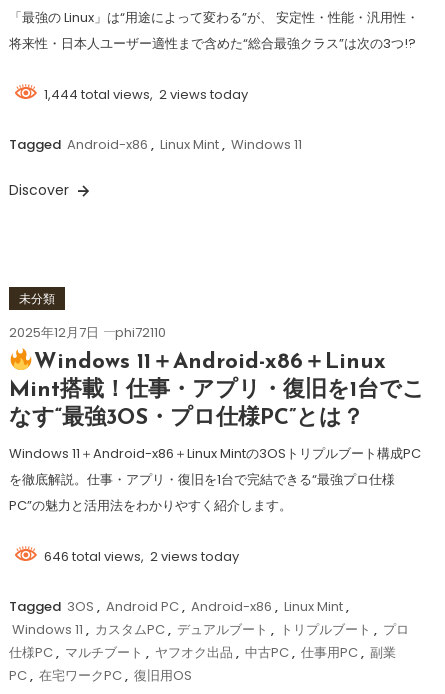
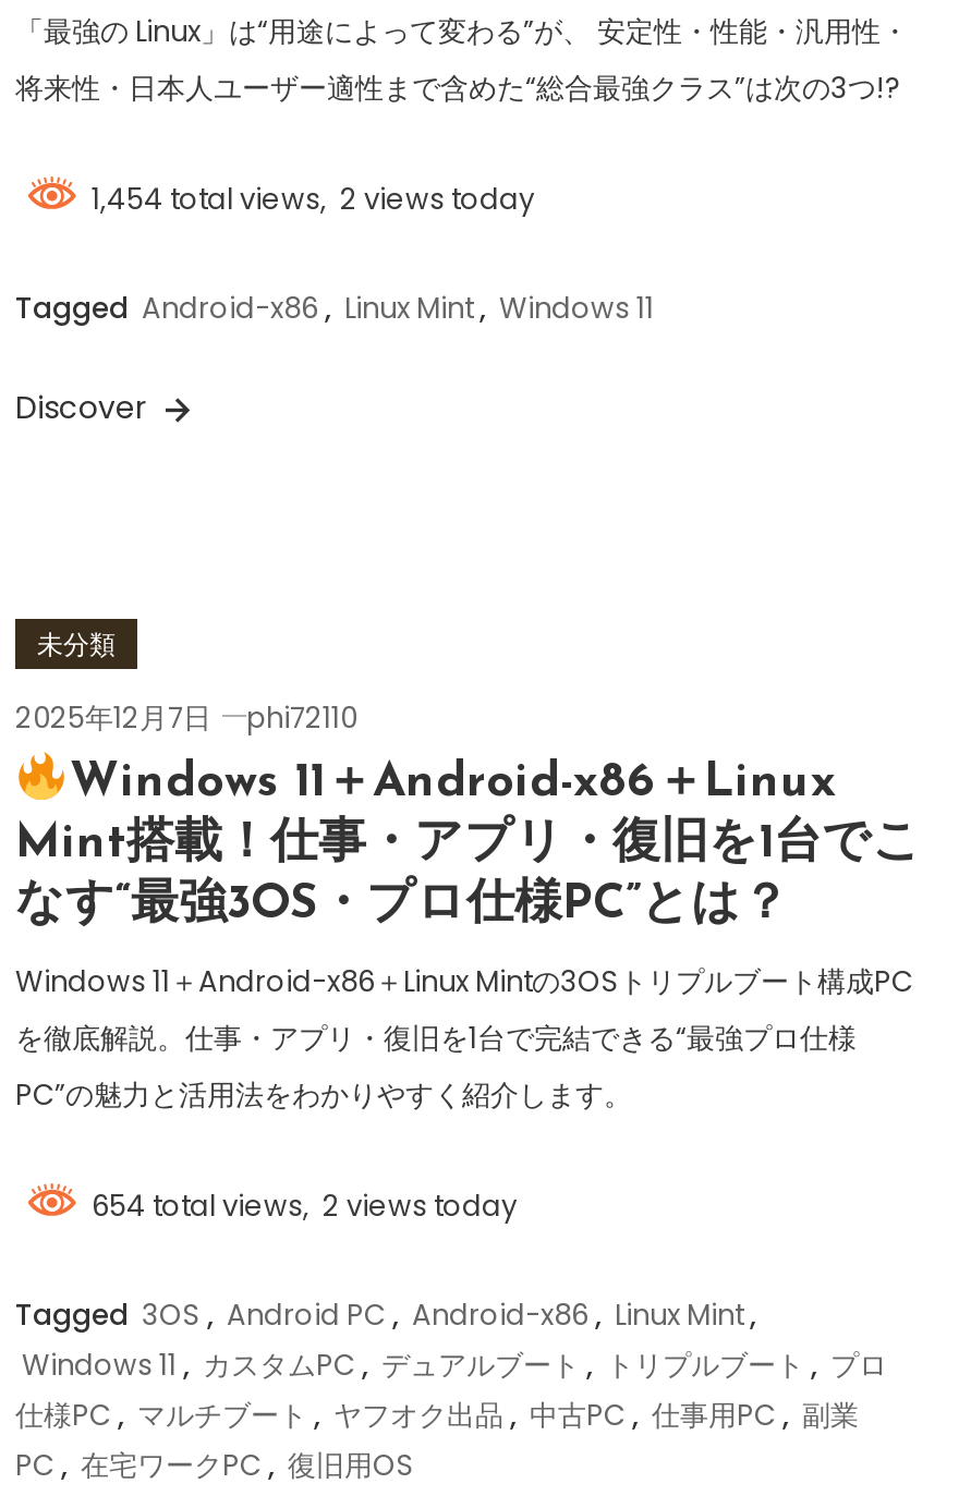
[38,85,248,104] 1,444 total views, 2 views today -> [78,179,534,220] 1,454 total views, 2 views today
[38,547,239,566] 646 total views, 2 views today -> [78,1185,517,1226] 654 total views, 2 views today

